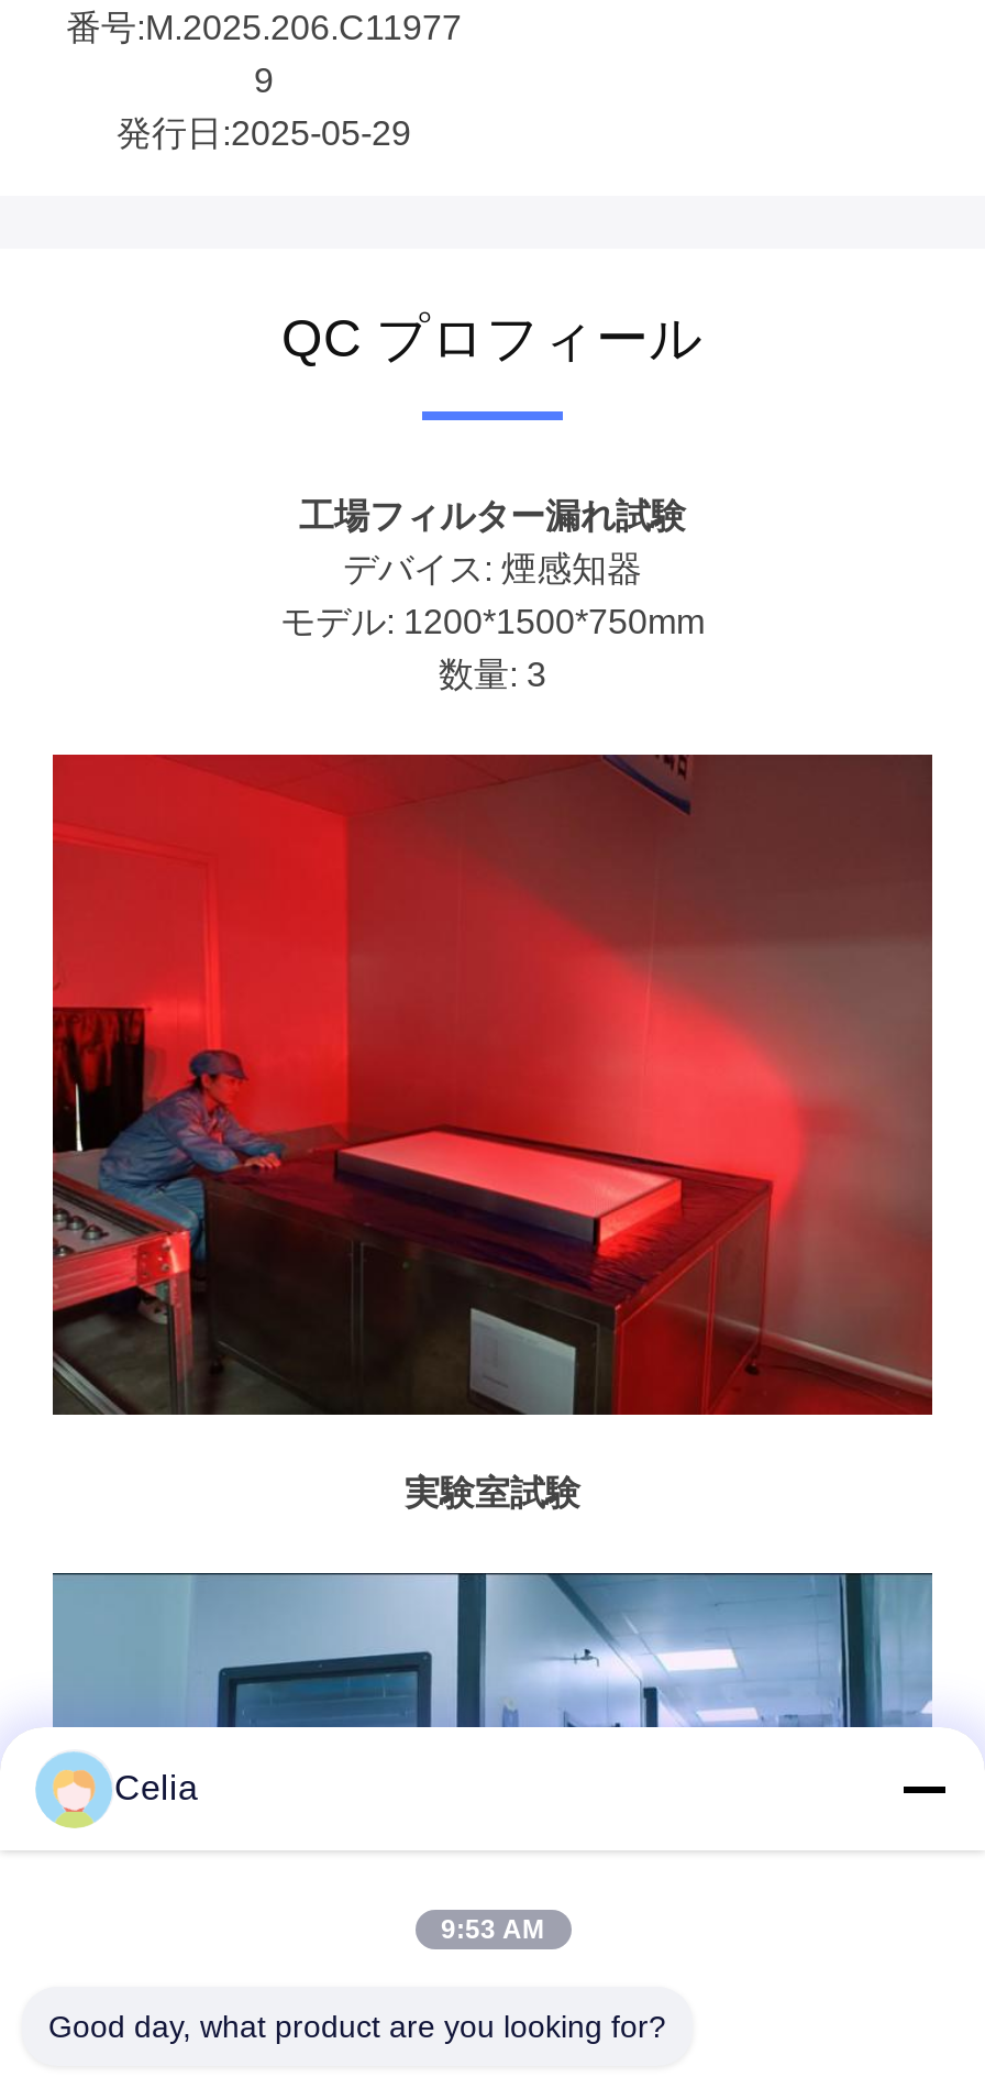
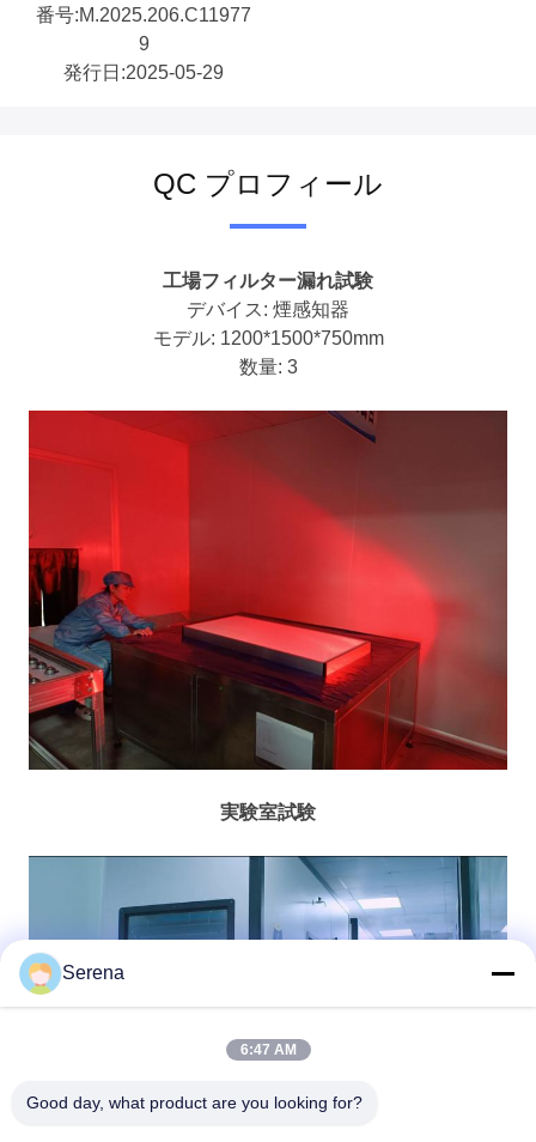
[114,1769,198,1806] Celia -> [62,962,124,983] Serena
[441,1914,544,1945] 9:53 AM -> [240,1041,296,1058] 6:47 AM

